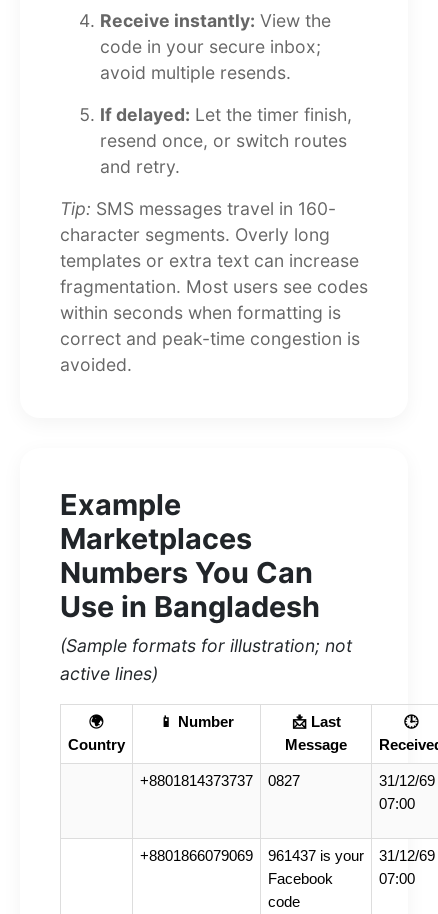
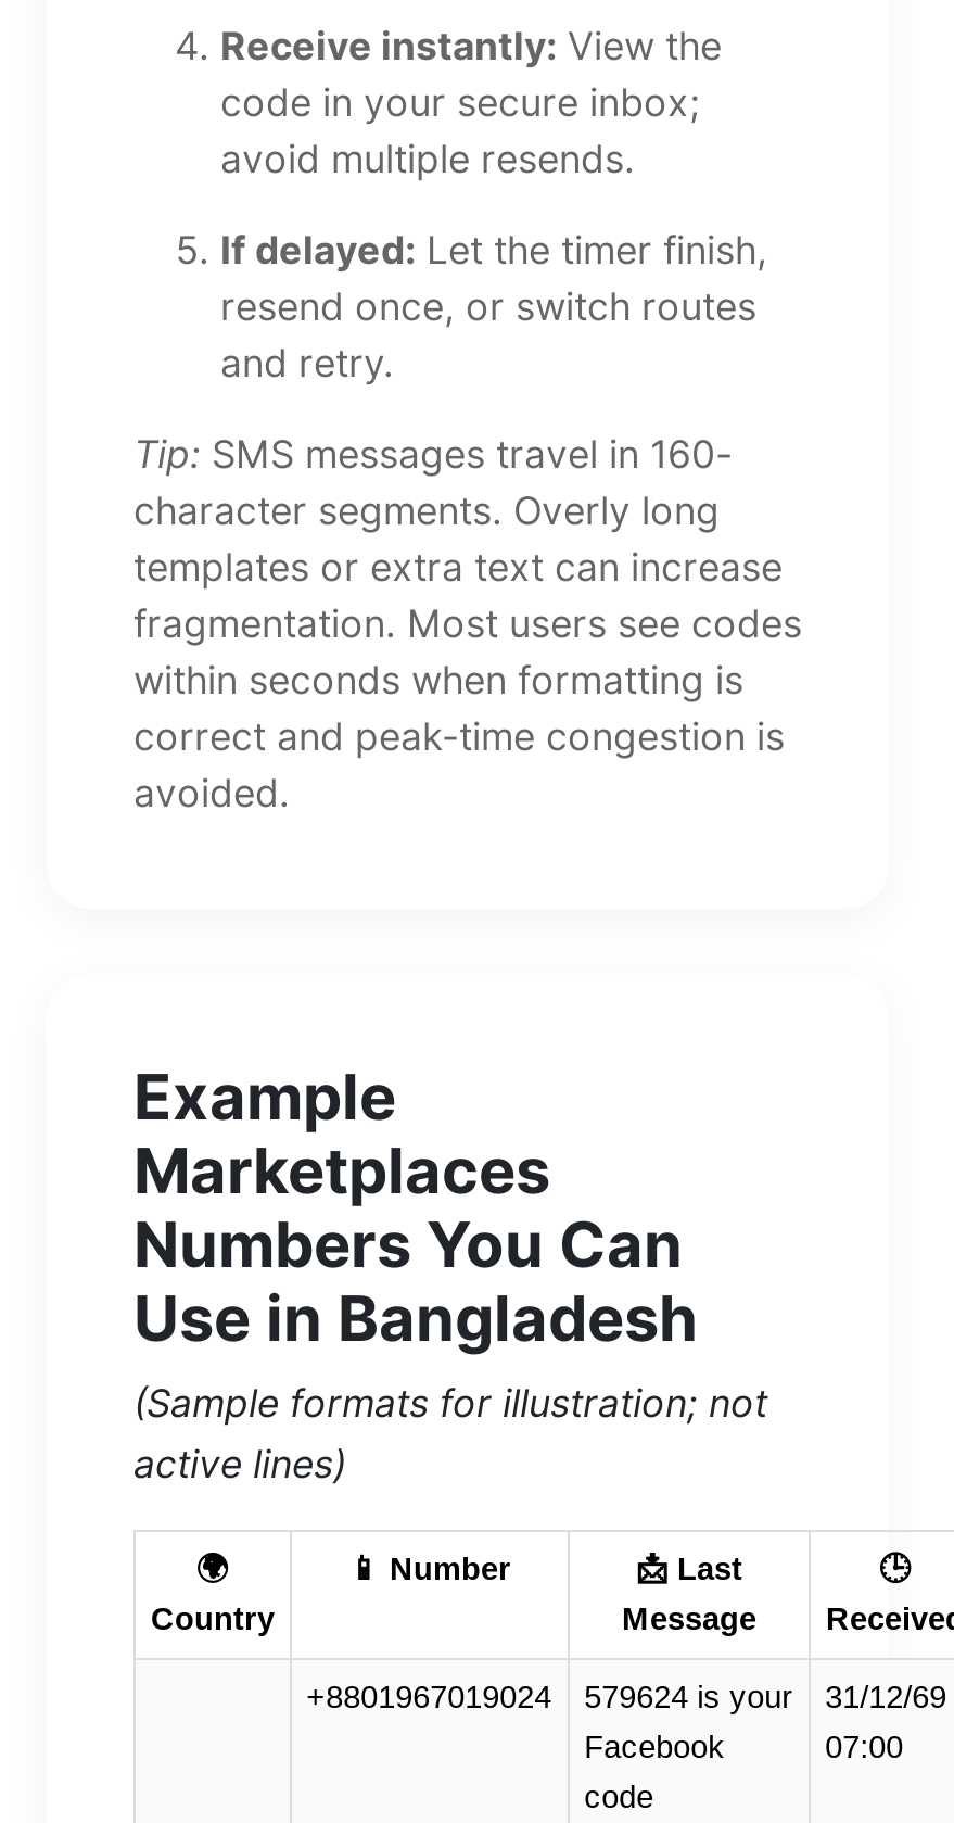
[140,773,435,864] +8801814373737 | 0827 | 31/12/69 | 07:00 | +8801866079069 | 961437 is your -> [306,1680,793,1715] +8801967019024 | 579624 is your

